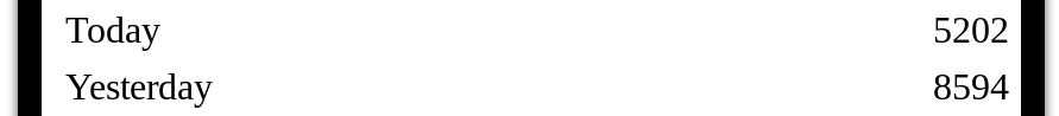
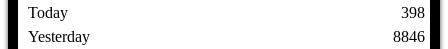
[933,9,1009,49] 5202 -> [401,4,425,21] 398
[933,65,1009,106] 8594 -> [393,28,425,45] 8846

